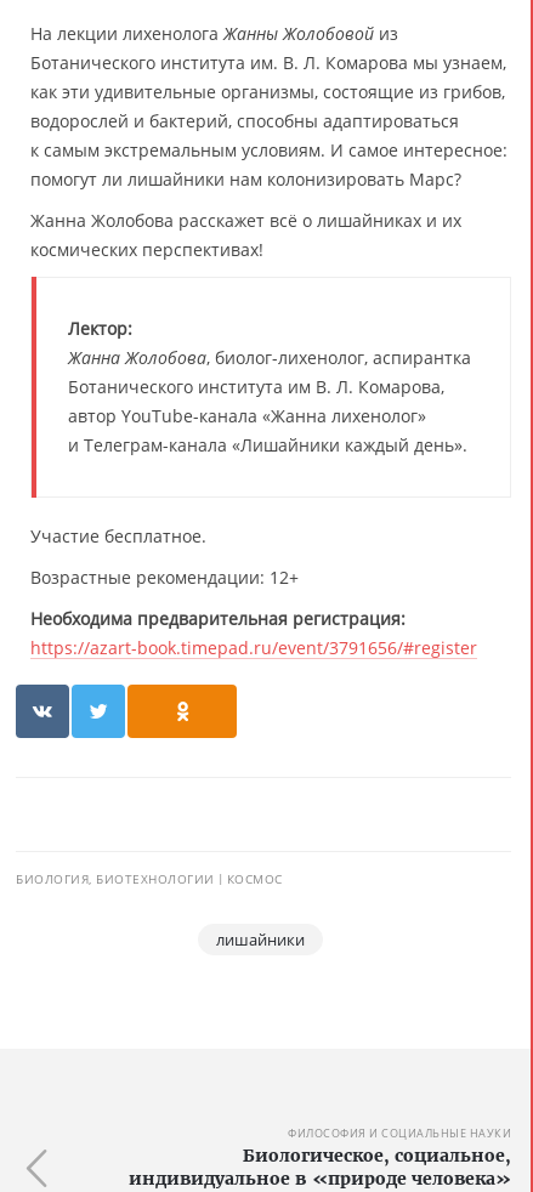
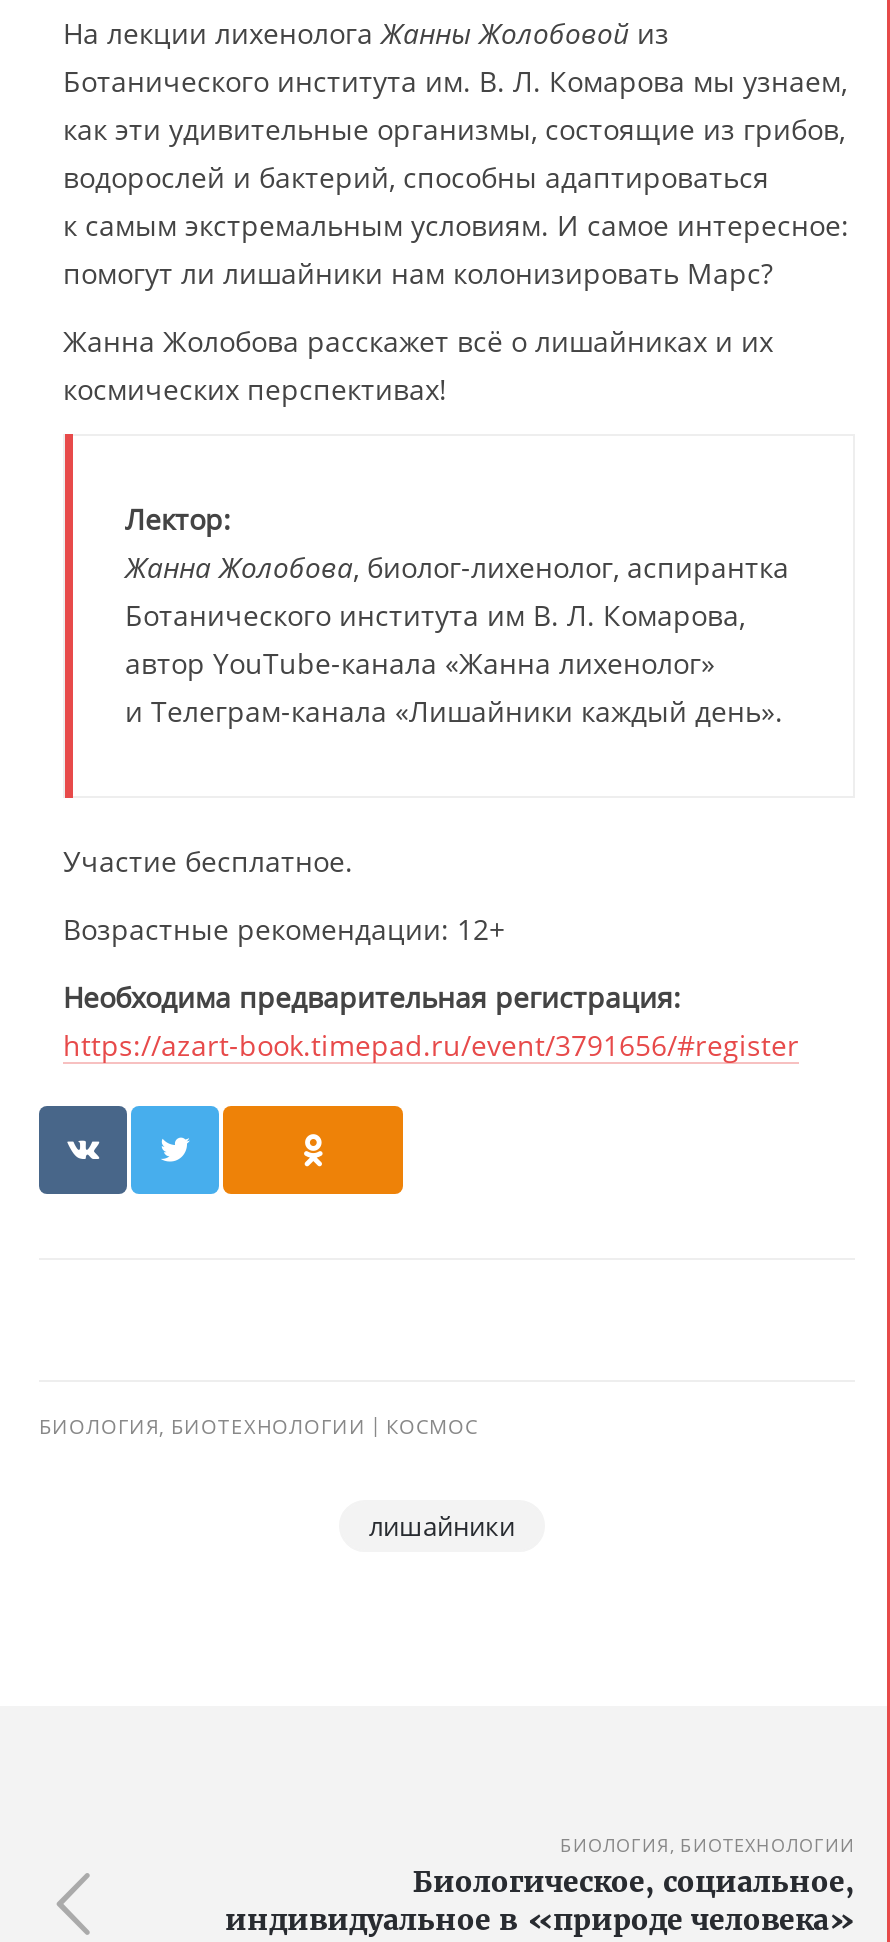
[288,1125,511,1141] ФИЛОСОФИЯ И СОЦИАЛЬНЫЕ НАУКИ -> [560,1832,855,1858] БИОЛОГИЯ, БИОТЕХНОЛОГИИ

